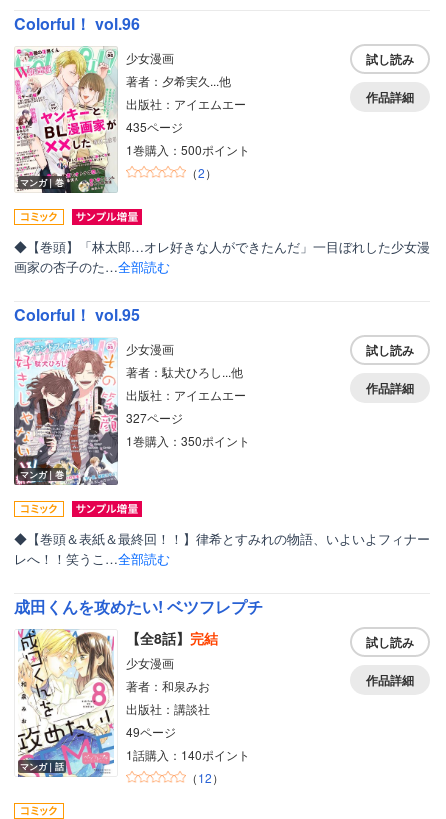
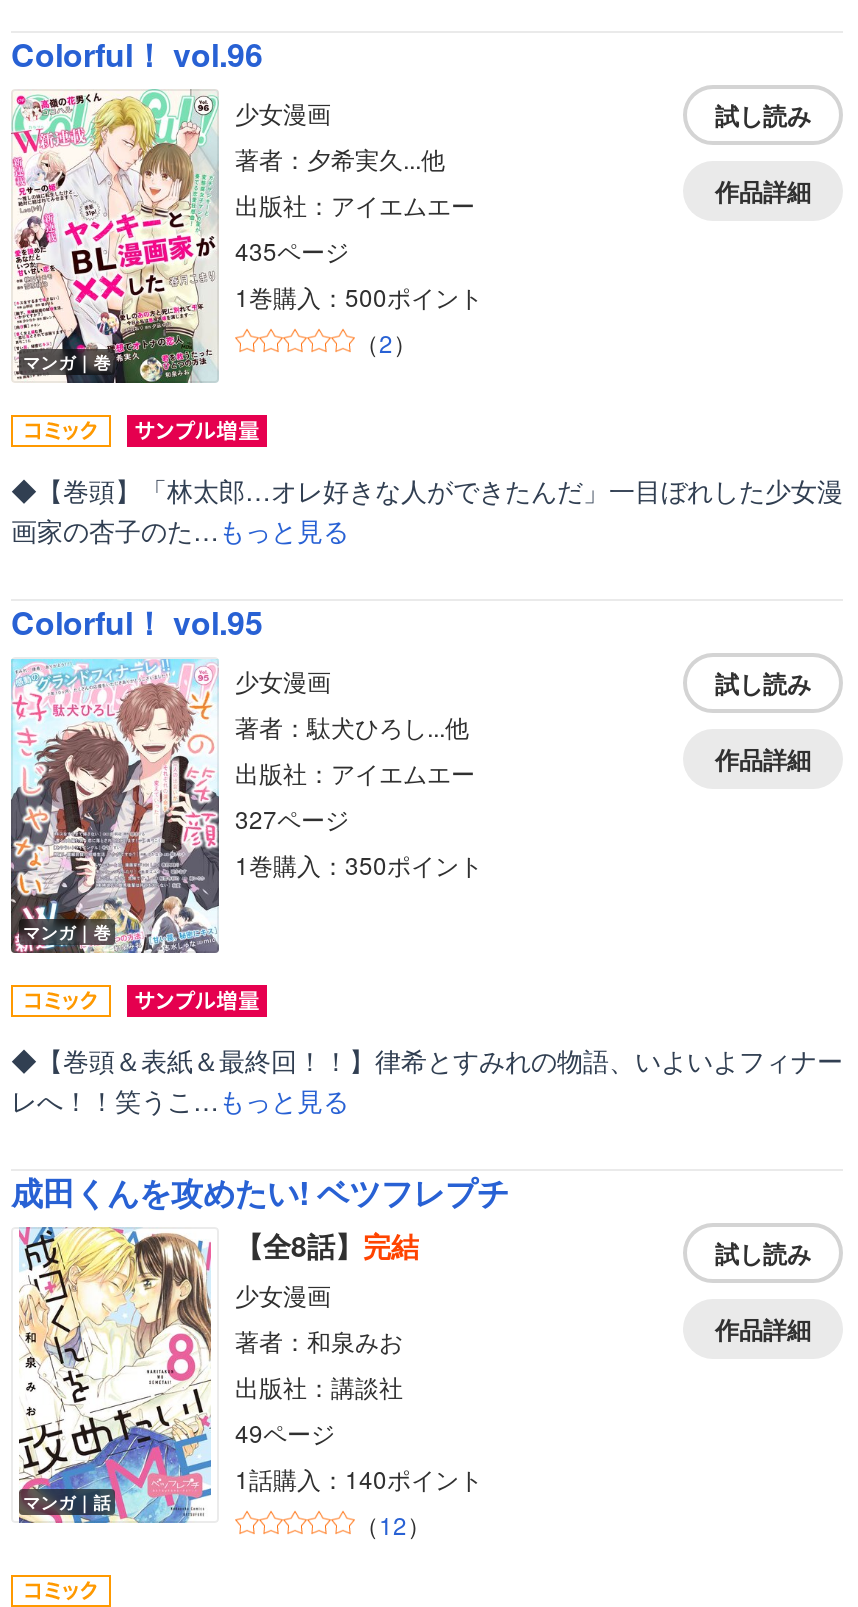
[14,257,170,276] 画家の杏子のた…全部読む -> [11,512,349,550] 画家の杏子のた…もっと見る
[14,549,170,568] レへ！！笑うこ…全部読む -> [11,1081,349,1119] レへ！！笑うこ…もっと見る

